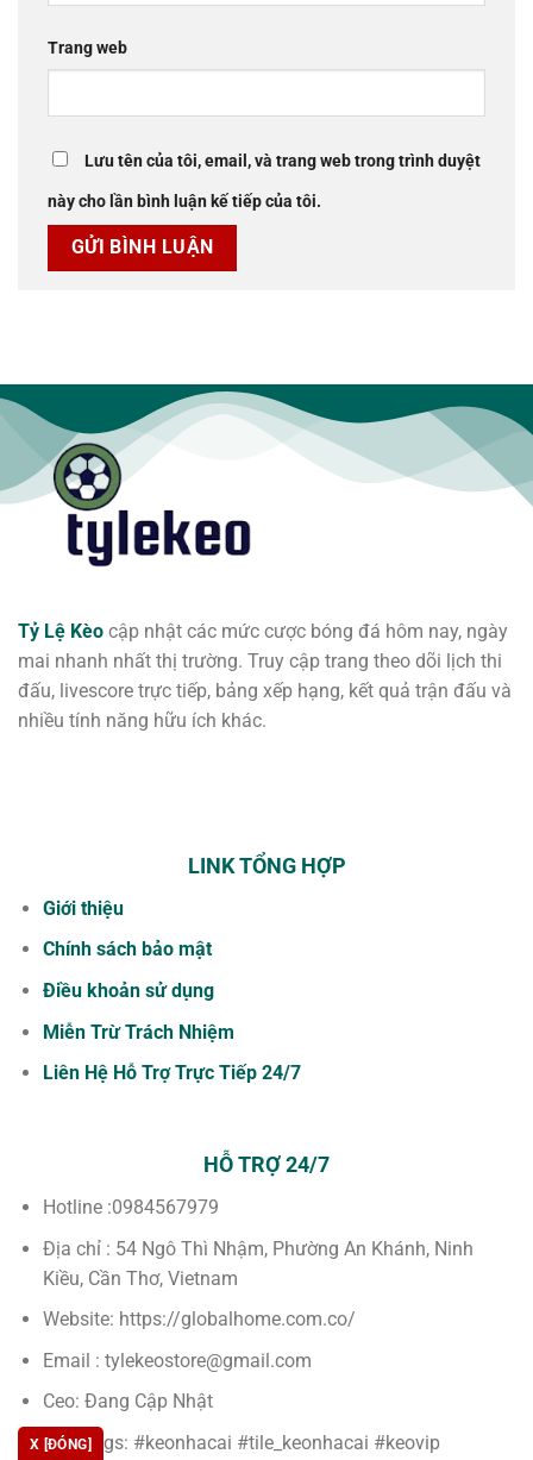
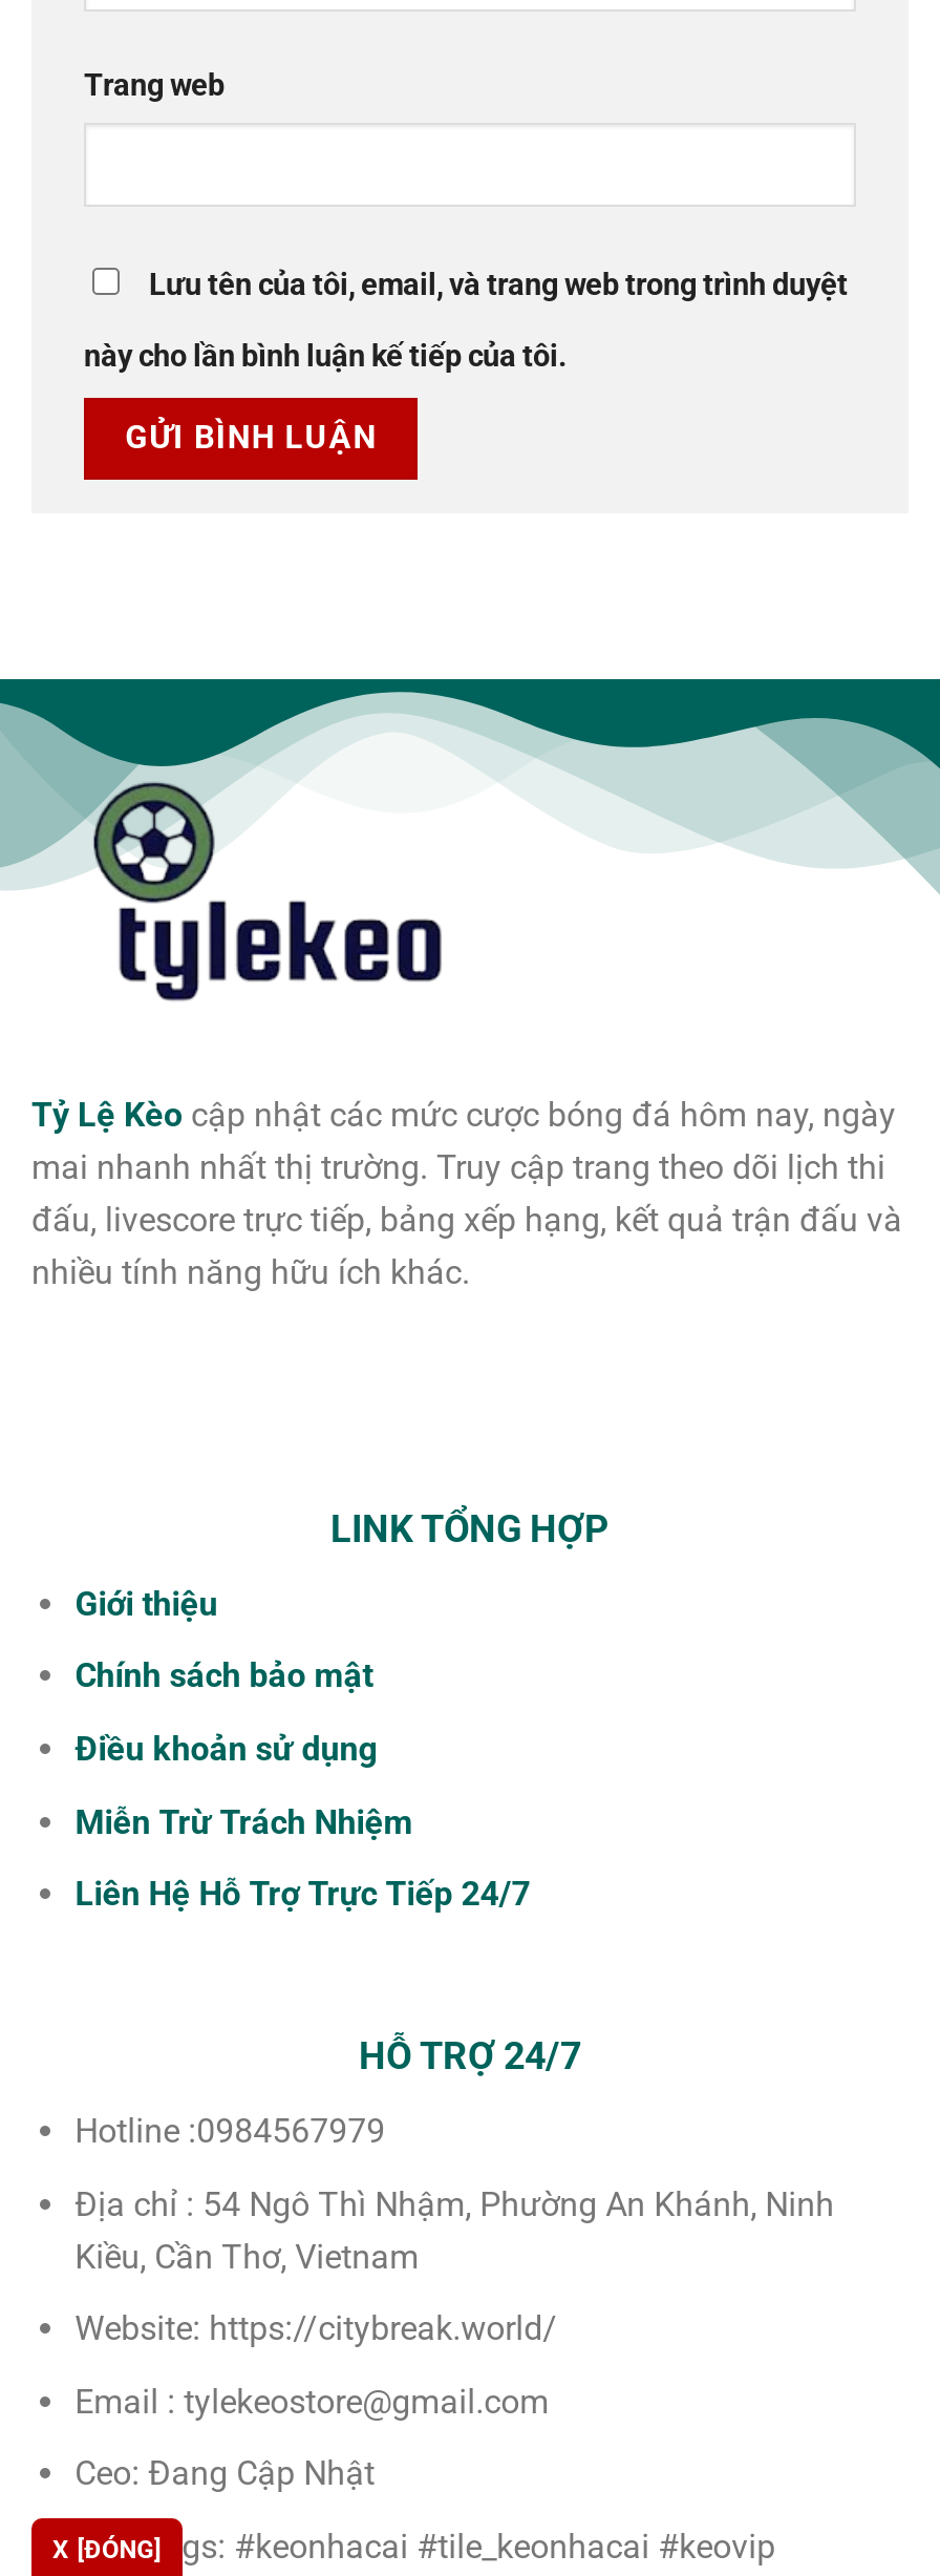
[42,1308,355,1331] Website: https://globalhome.com.co/ -> [75,2309,557,2349] Website: https://citybreak.world/

